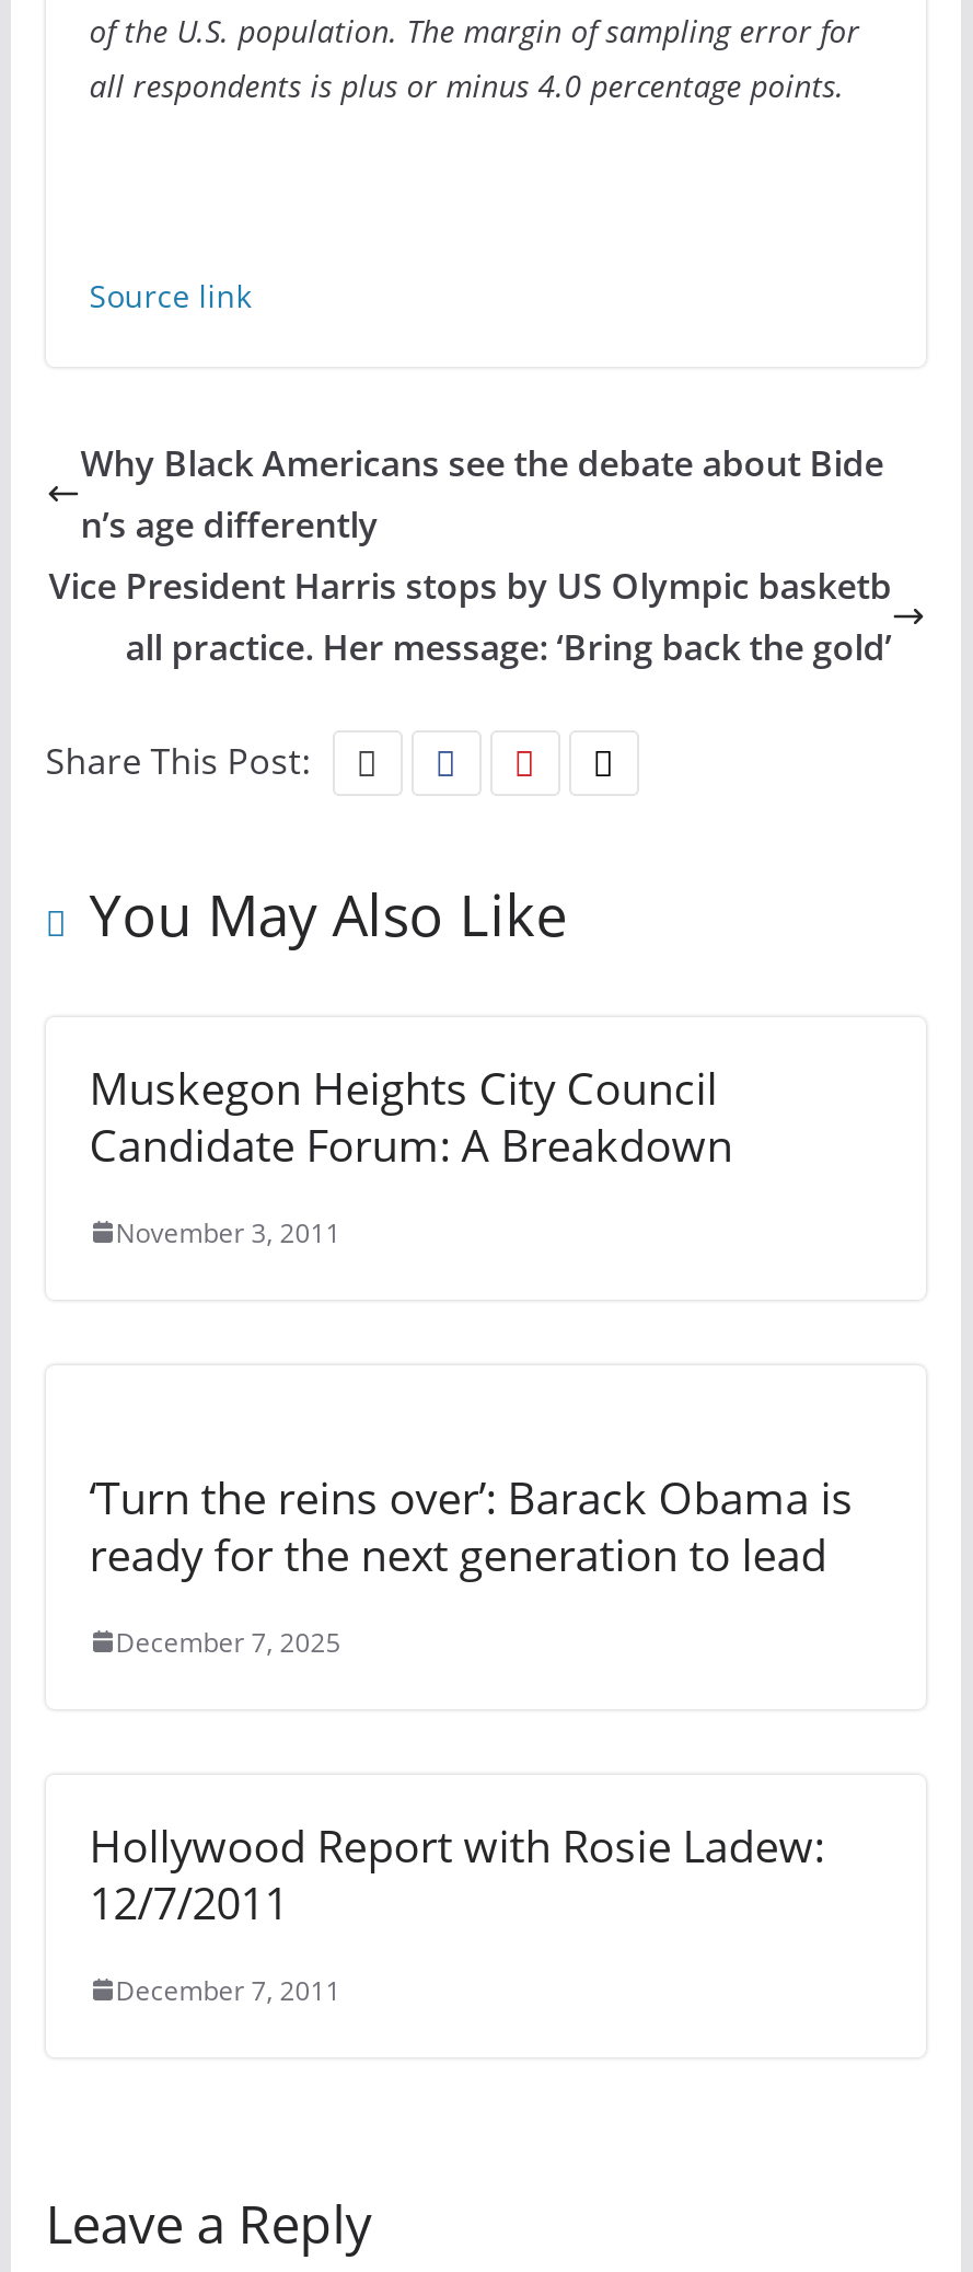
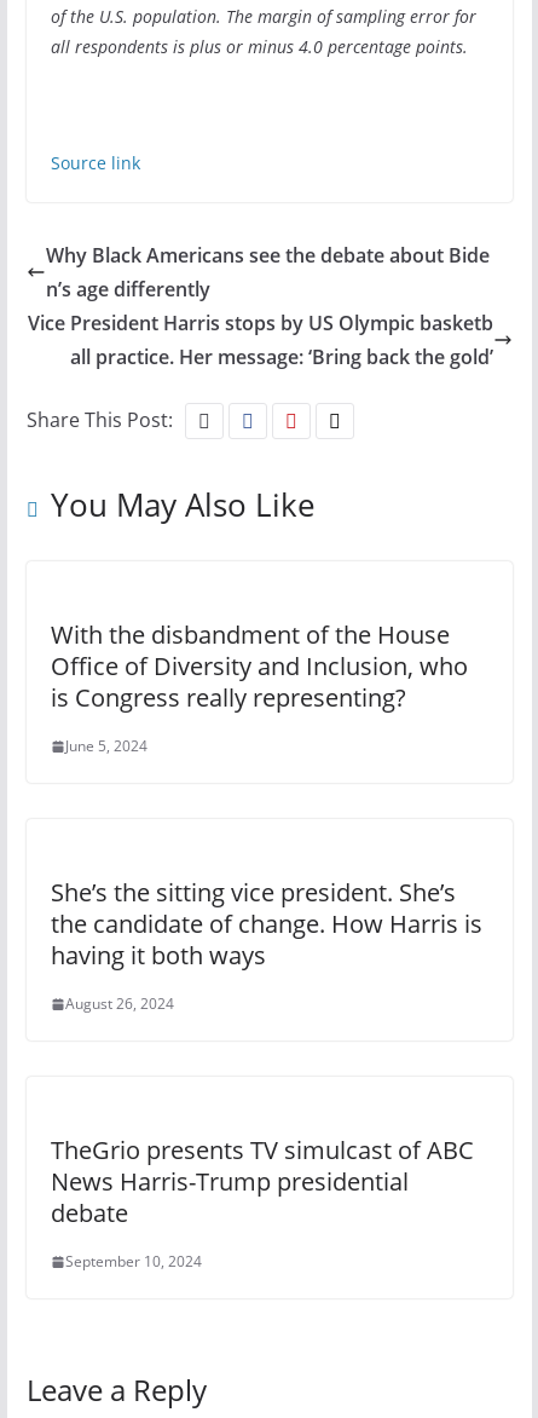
[89,1058,733,1174] Muskegon Heights City Council | Candidate Forum: A Breakdown -> [50,618,468,714] With the disbandment of the House | Office of Diversity and Inclusion, who | is Congress really representing?
[115,1213,341,1250] November 3, 2011 -> [65,736,147,756] June 5, 2024
[89,1467,853,1583] ‘Turn the reins over’: Barack Obama is | ready for the next generation to lead -> [50,876,482,972] She’s the sitting vice president. She’s | the candidate of change. How Harris is | having it both ways
[115,1623,341,1660] December 7, 2025 -> [65,993,174,1014] August 26, 2024
[89,1815,825,1931] Hollywood Report with Rosie Ladew: | 12/7/2011 -> [50,1134,474,1229] TheGrio presents TV simulcast of ABC | News Harris-Trump presidential | debate
[115,1971,341,2008] December 7, 2011 -> [65,1251,202,1272] September 10, 2024

